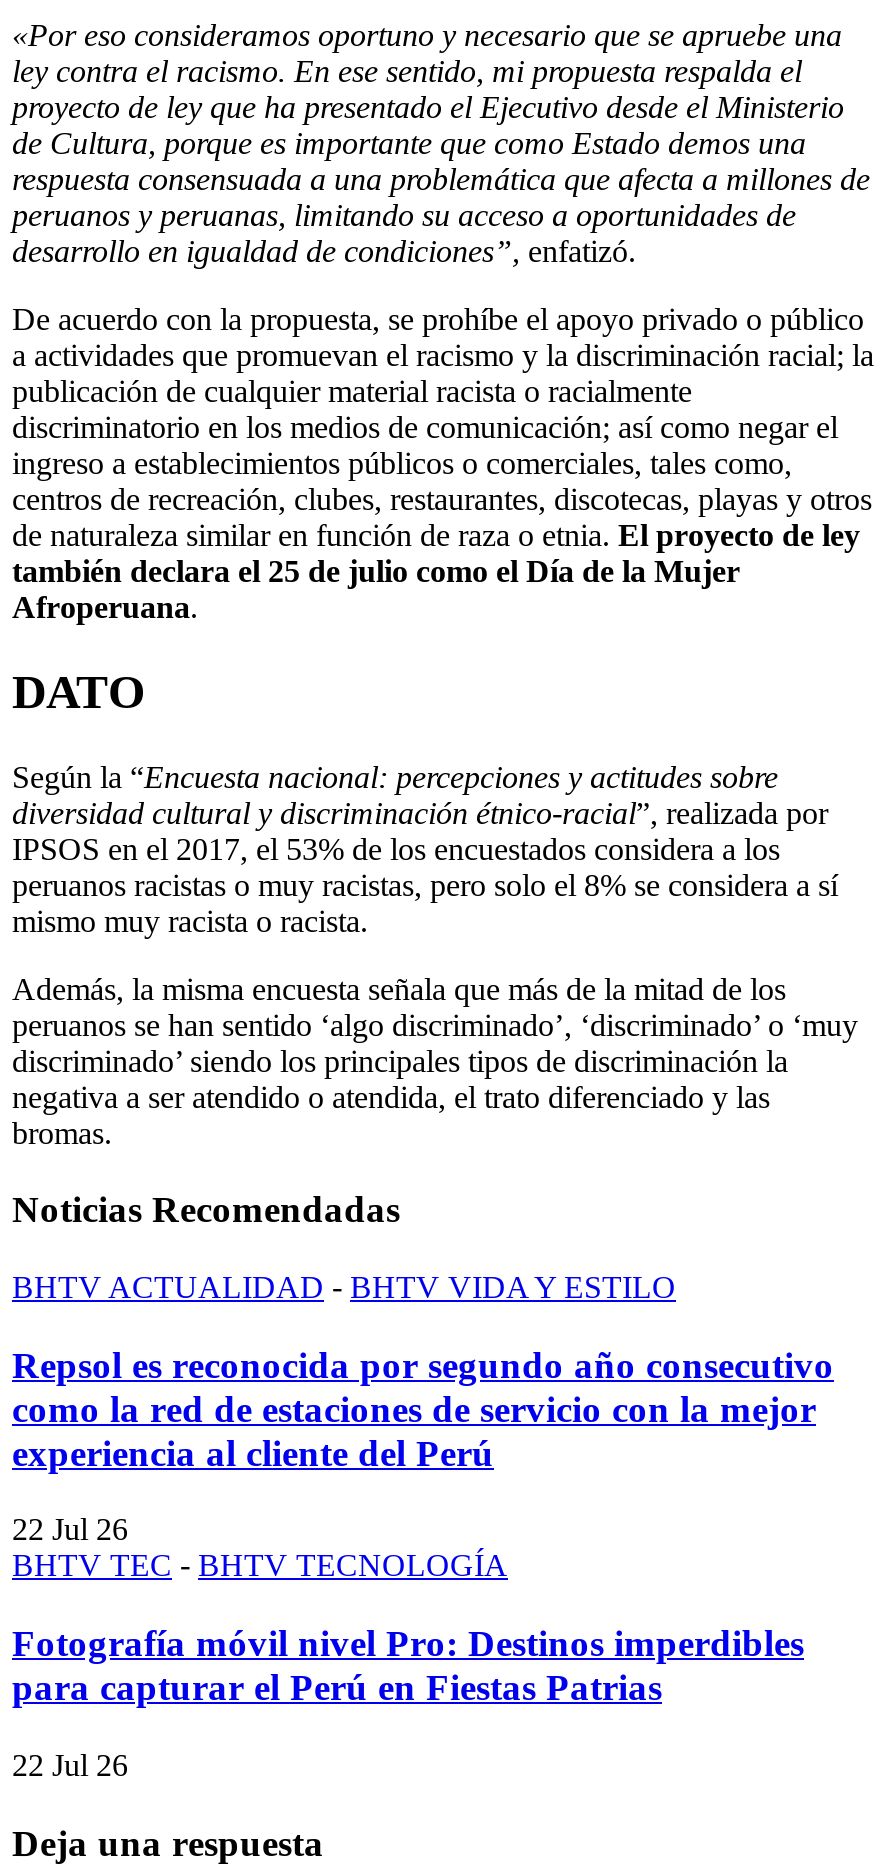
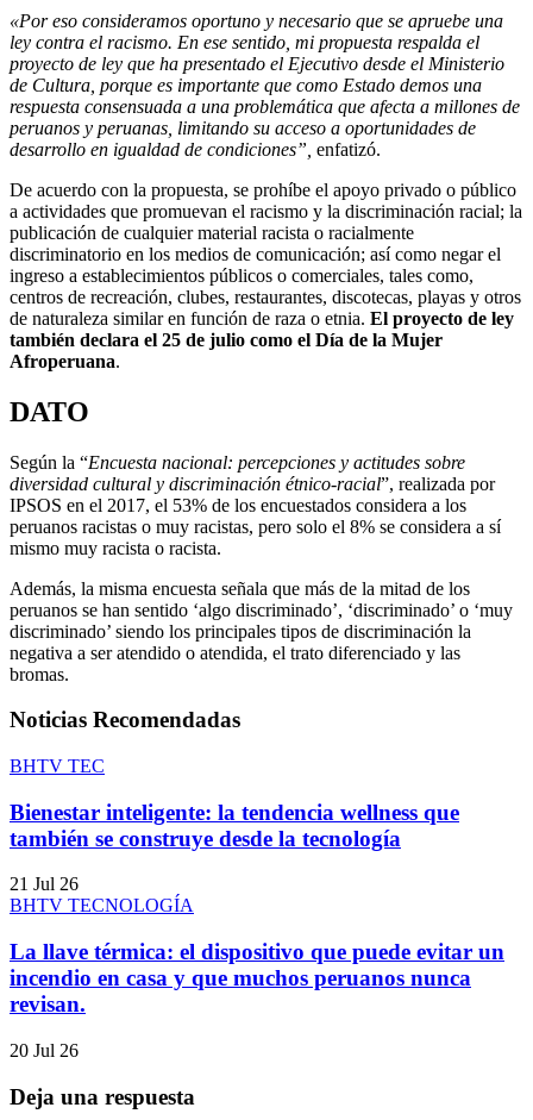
[12,1270,676,1304] BHTV ACTUALIDAD - BHTV VIDA Y ESTILO -> [10,756,105,776] BHTV TEC
[12,1343,834,1473] Repsol es reconocida por segundo año consecutivo | como la red de estaciones de servicio con la mejor | experiencia al cliente del Perú -> [10,799,459,851] Bienestar inteligente: la tendencia wellness que | también se construye desde la tecnología
[12,1513,508,1583] 22 Jul 26 | BHTV TEC - BHTV TECNOLOGÍA -> [10,874,194,916] 21 Jul 26 | BHTV TECNOLOGÍA
[12,1622,804,1708] Fotografía móvil nivel Pro: Destinos imperdibles | para capturar el Perú en Fiestas Patrias -> [10,939,504,1017] La llave térmica: el dispositivo que puede evitar un | incendio en casa y que muchos peruanos nunca | revisan.
[12,1748,128,1782] 22 Jul 26 -> [10,1040,79,1060] 20 Jul 26

